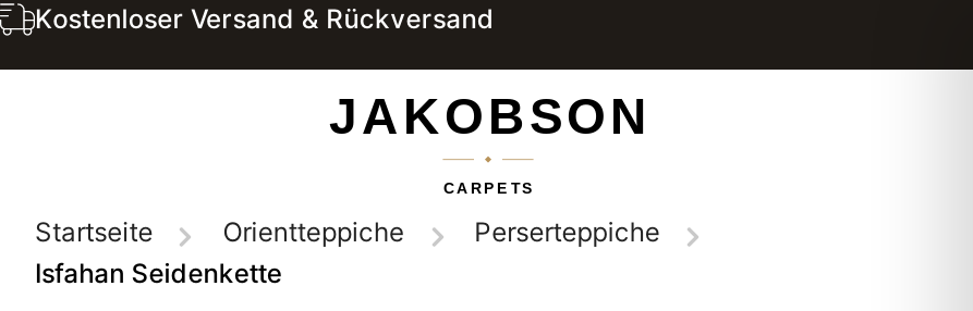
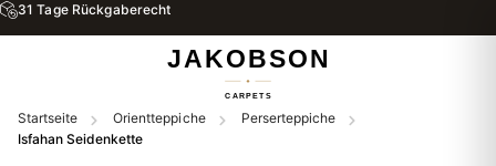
[35,2,495,35] Kostenloser Versand & Rückversand -> none

